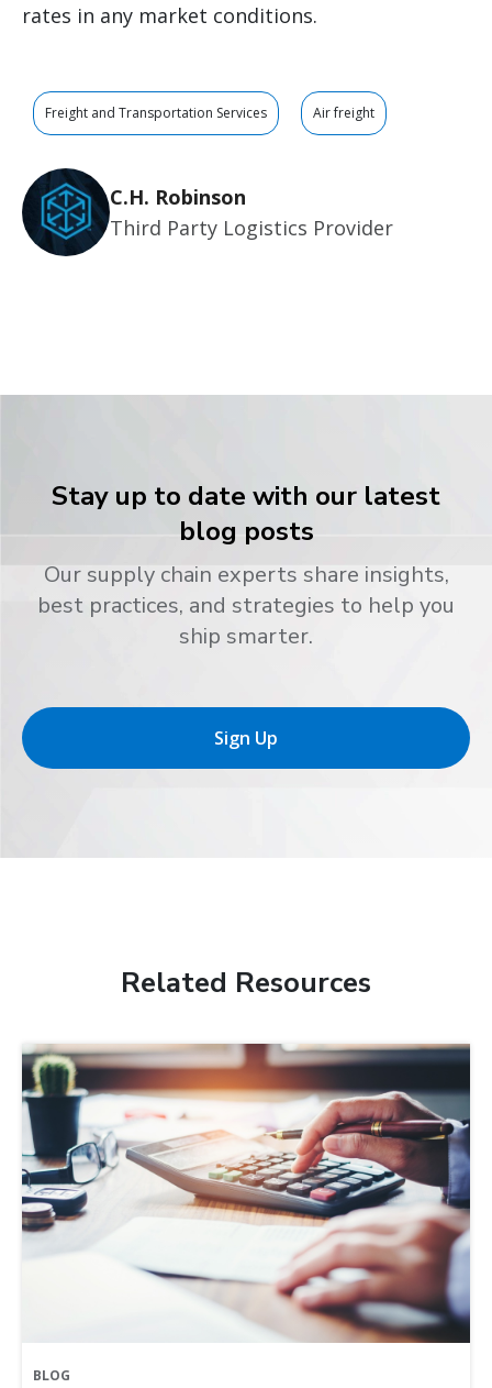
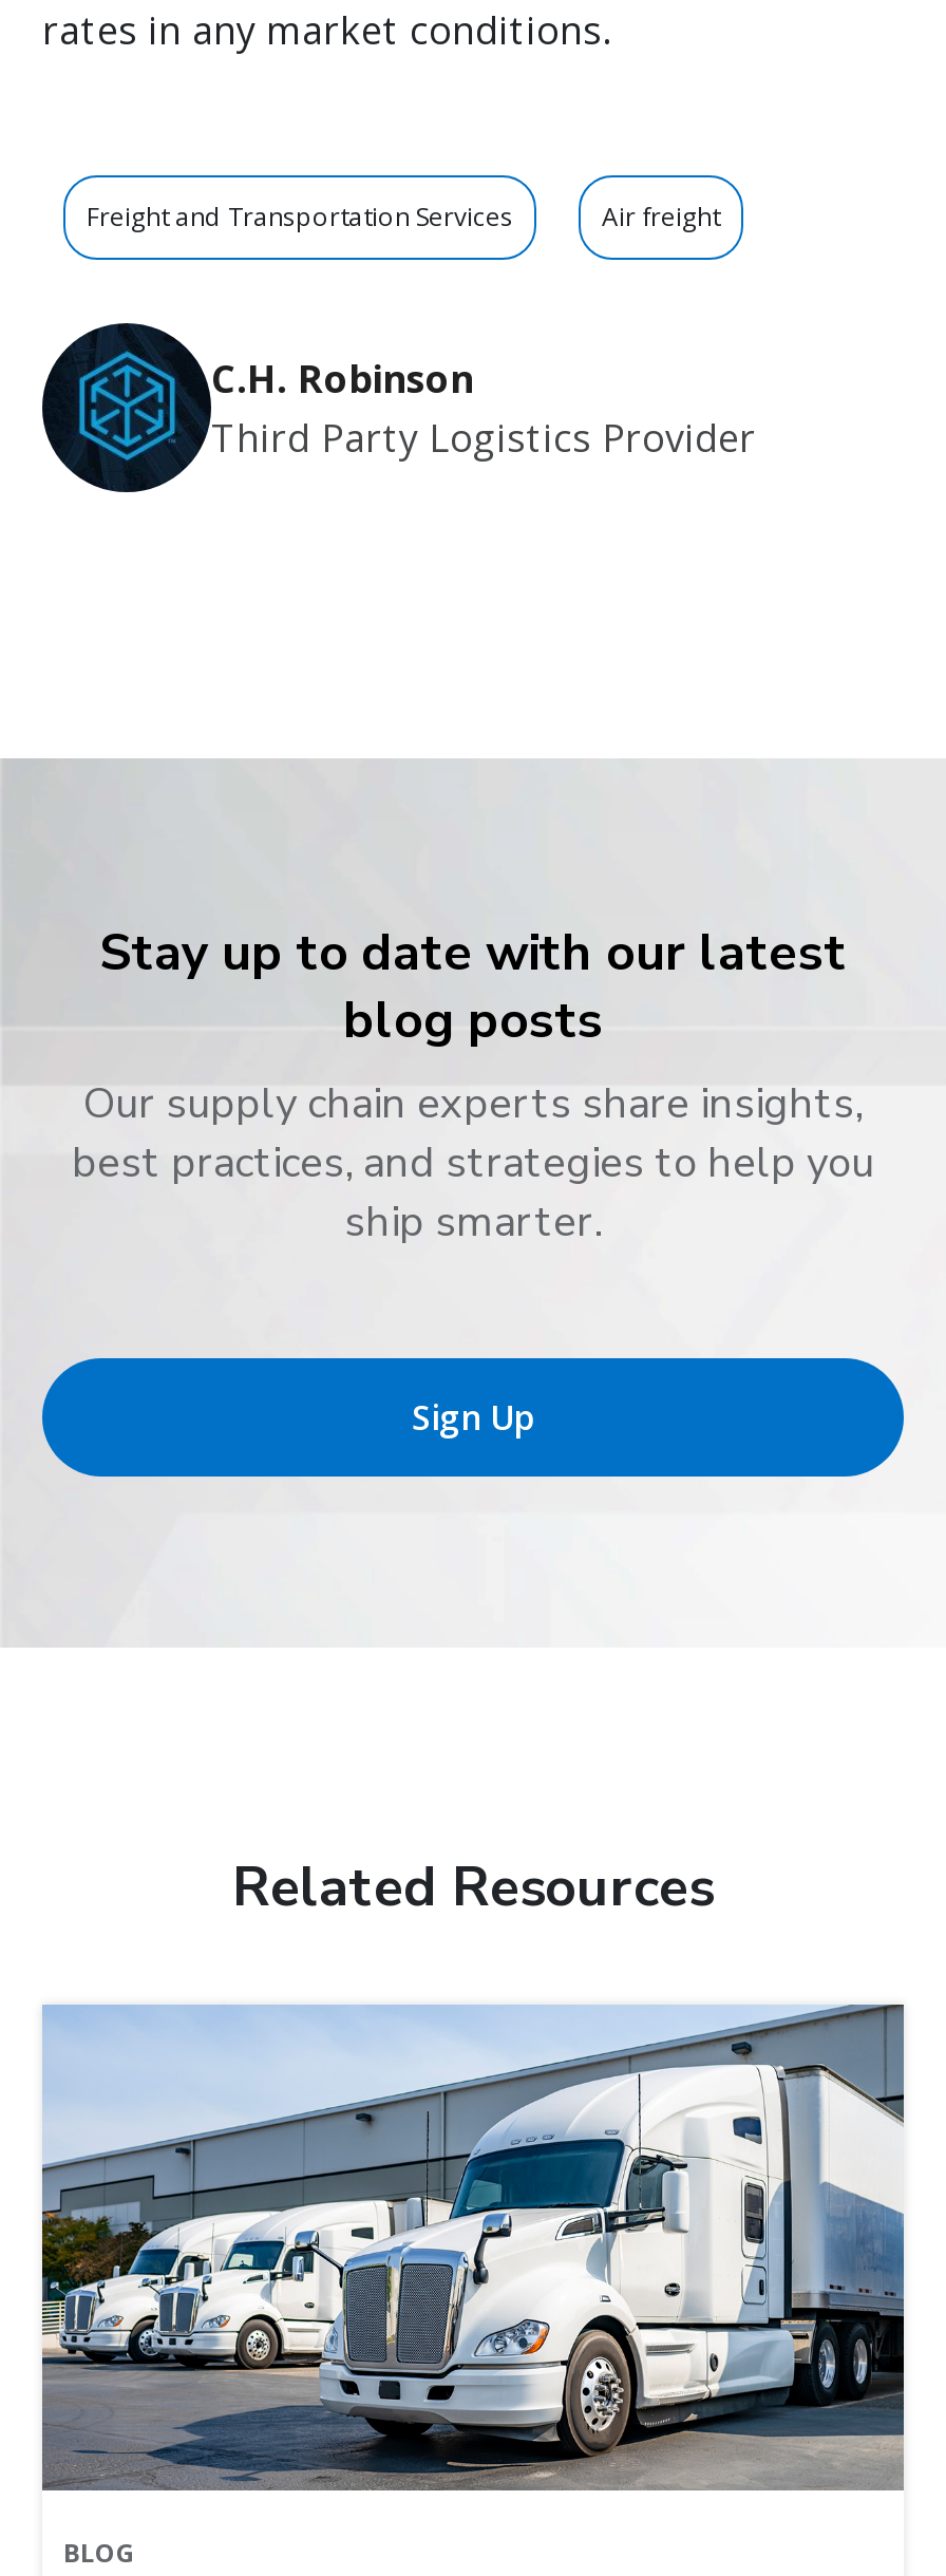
[21,1043,471,1343] [image] -> [40,2005,906,2493] [image]

